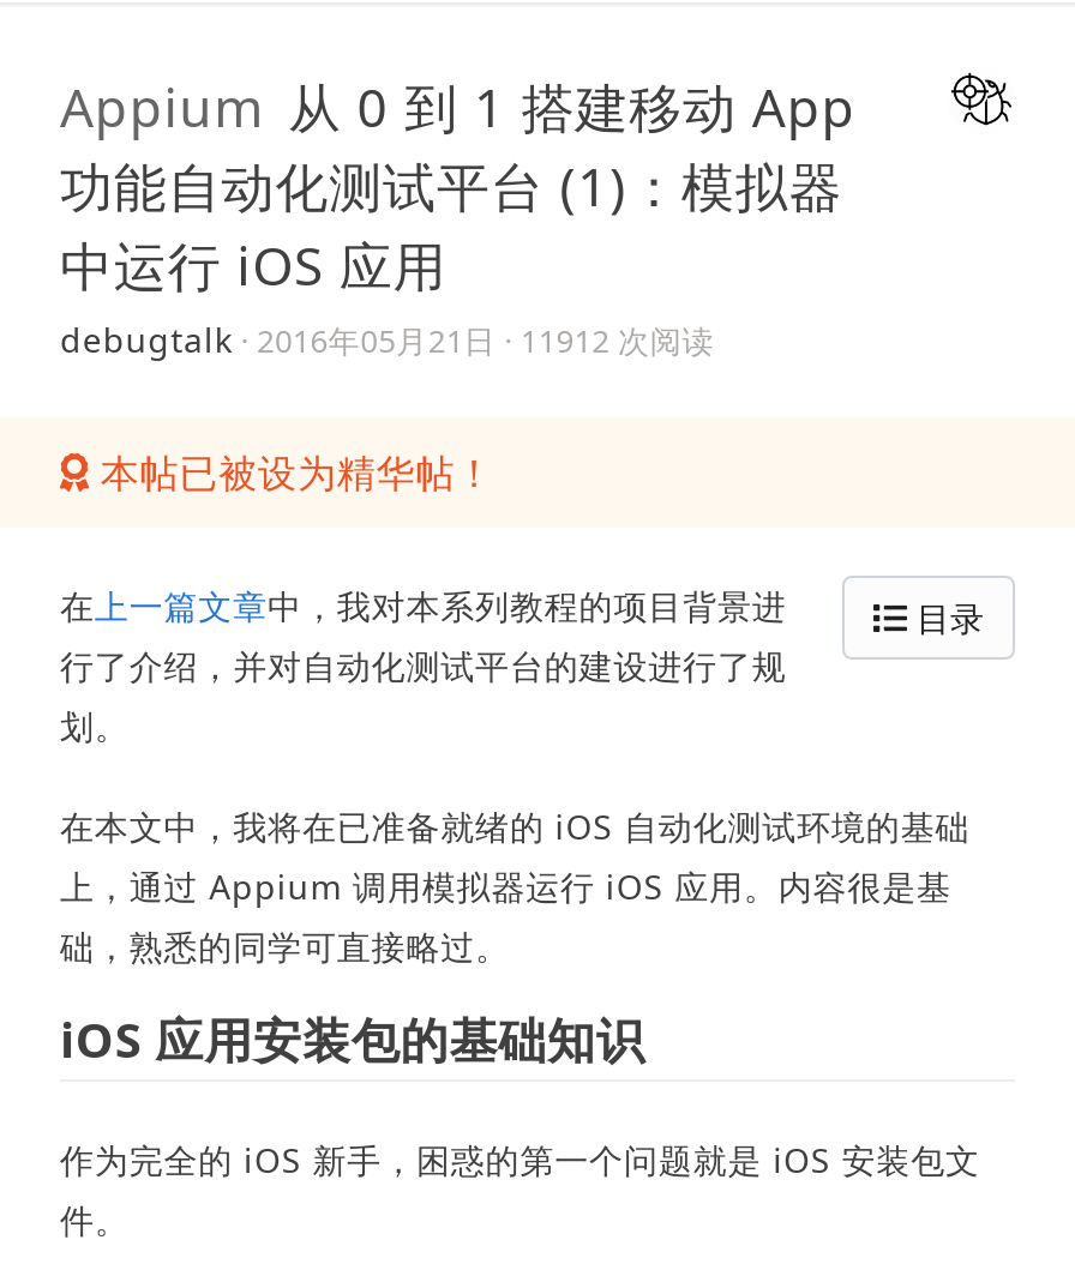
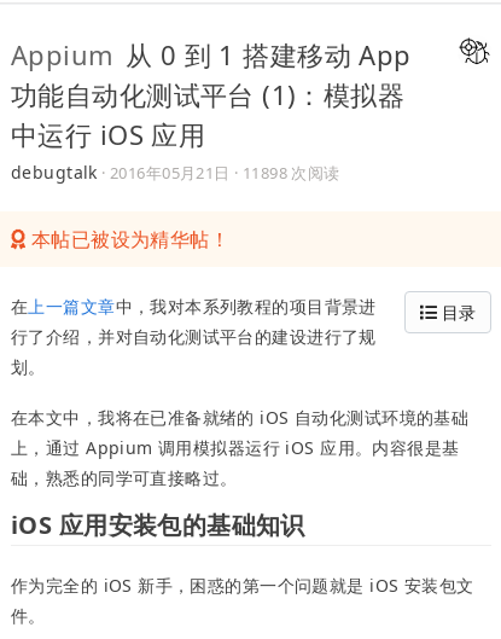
[60,317,714,362] debugtalk · 2016年05月21日 · 11912 次阅读 -> [11,161,340,184] debugtalk · 2016年05月21日 · 11898 次阅读

